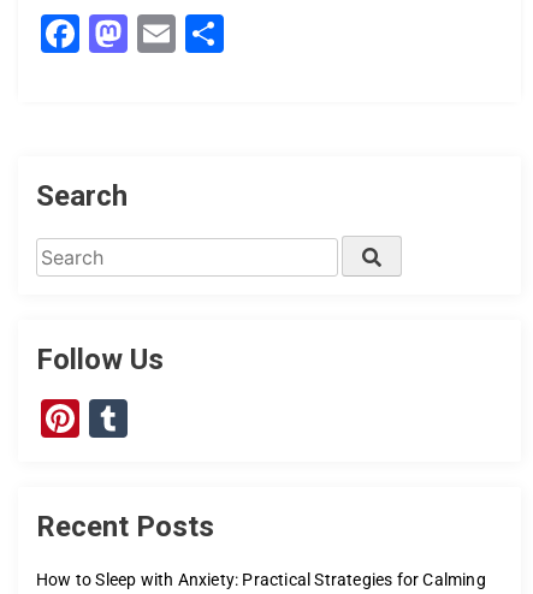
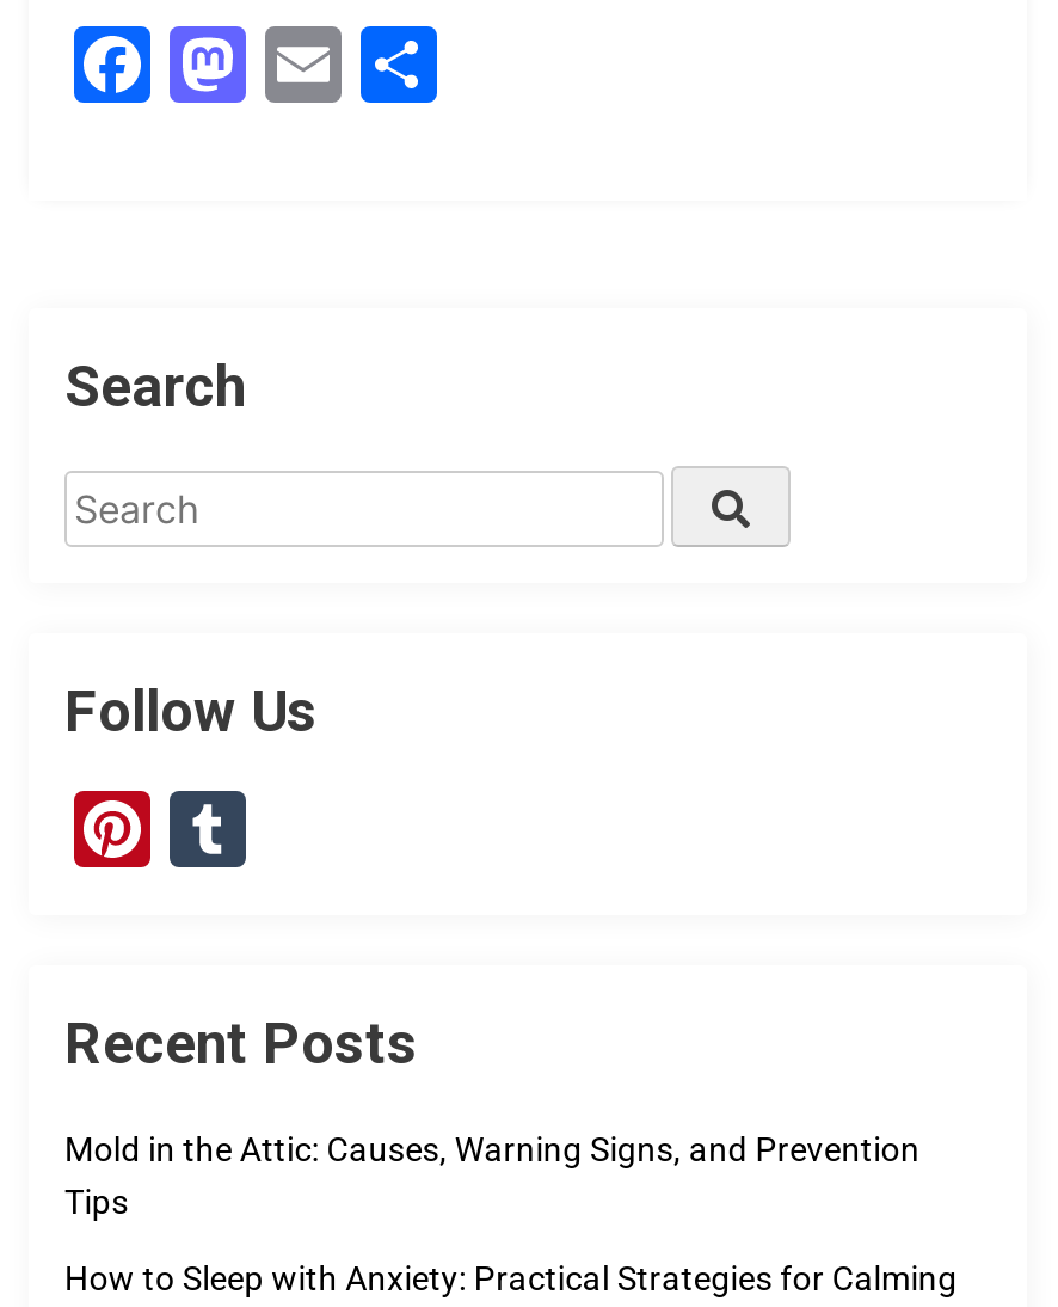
none -> [64,1131,920,1222] Mold in the Attic: Causes, Warning Signs, and Prevention | Tips

